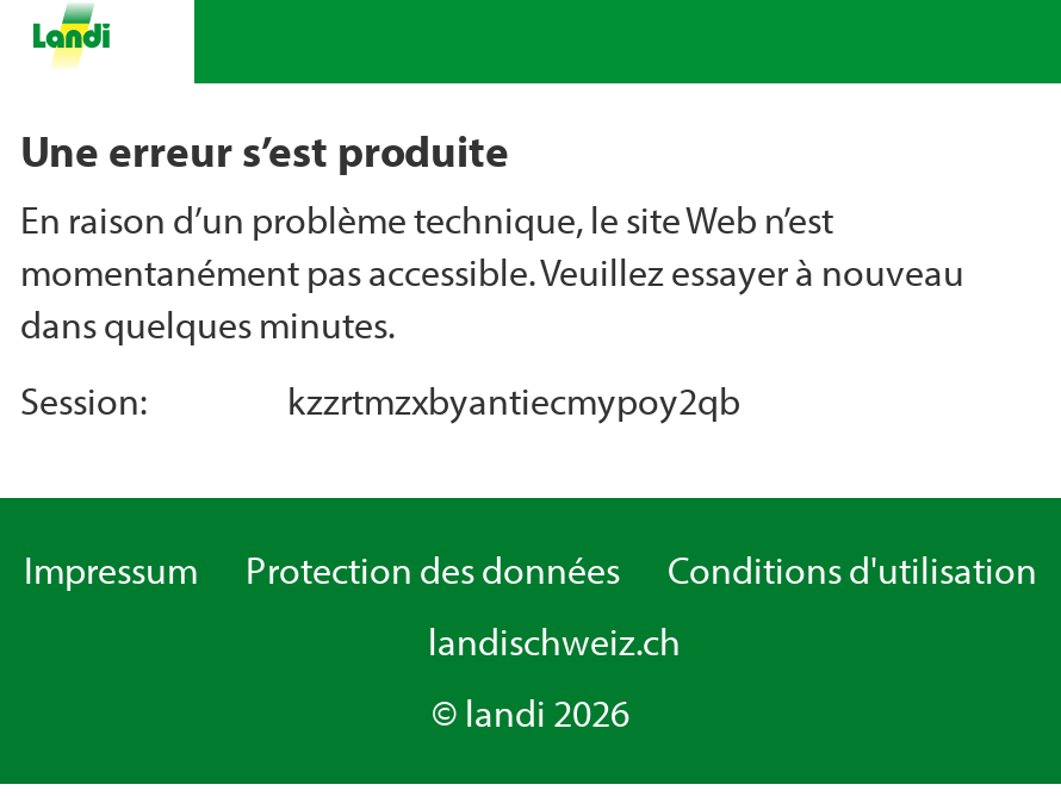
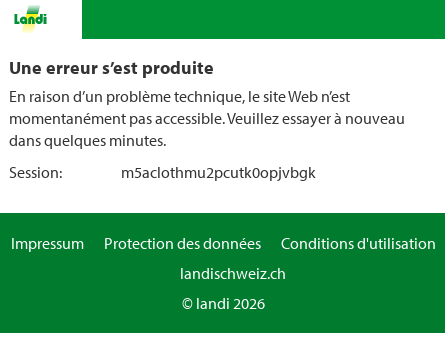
[287,376,740,424] kzzrtmzxbyantiecmypoy2qb -> [121,162,316,182] m5aclothmu2pcutk0opjvbgk

